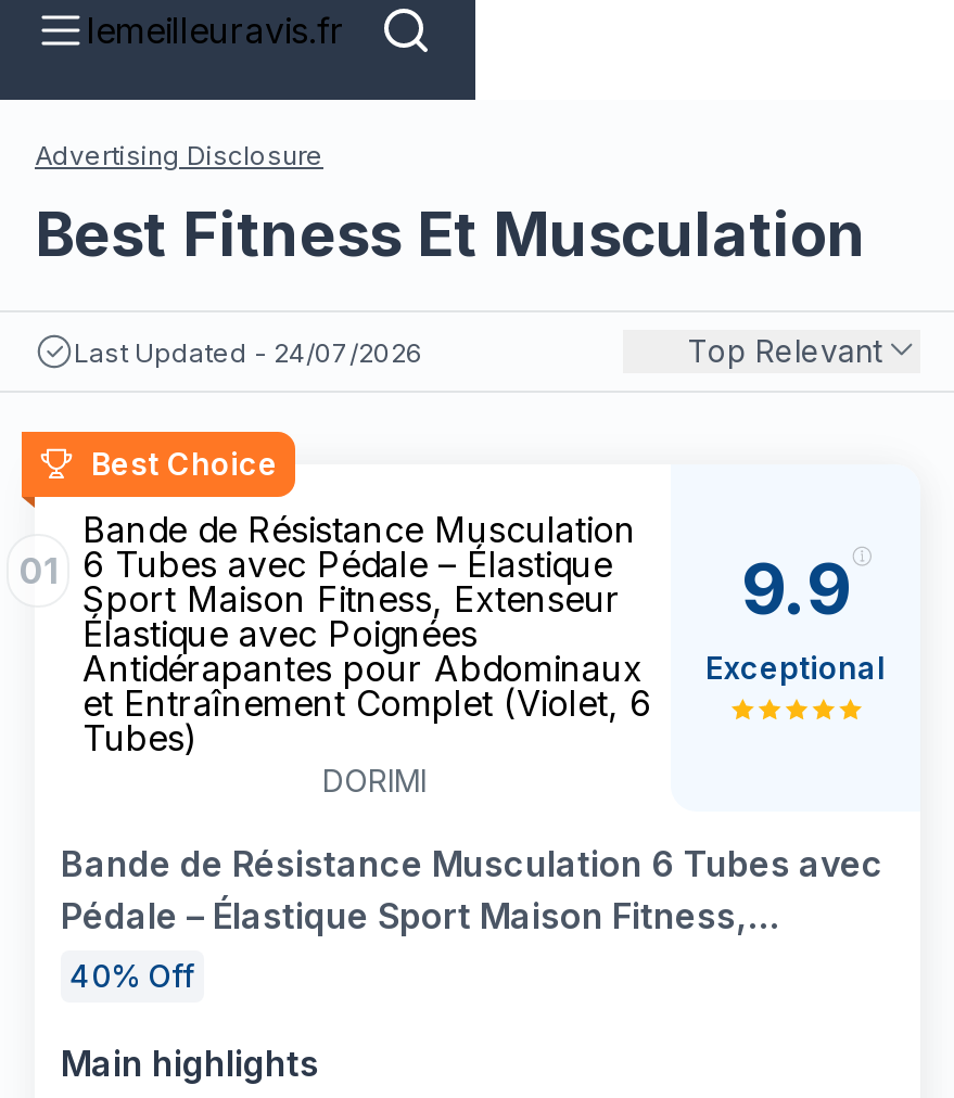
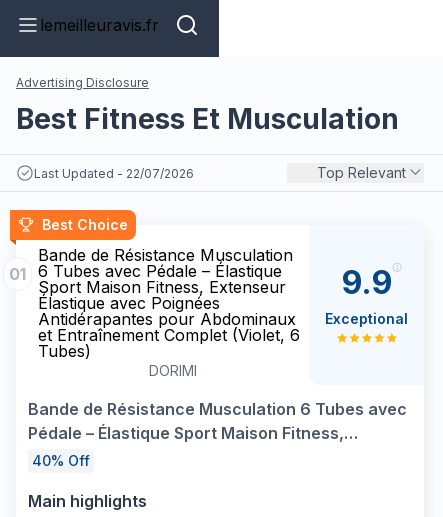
[74,336,423,368] Last Updated - 24/07/2026 -> [34,166,194,181] Last Updated - 22/07/2026

